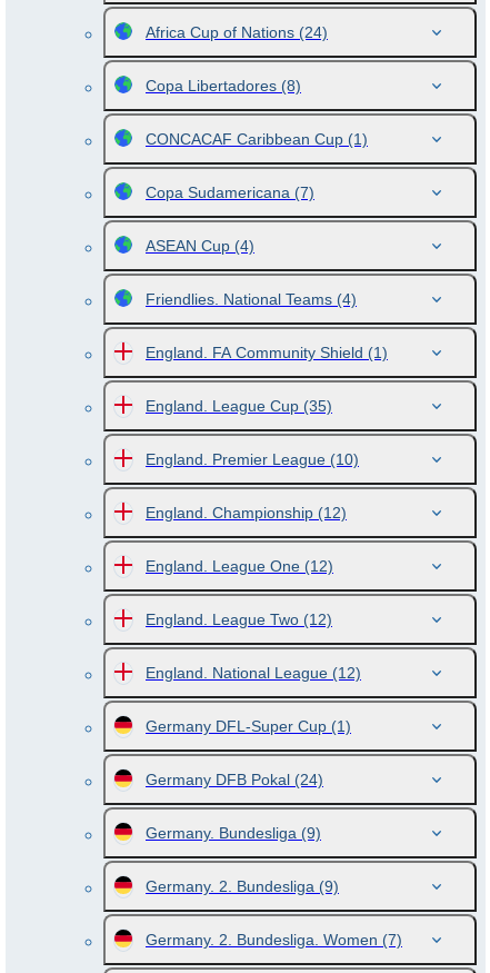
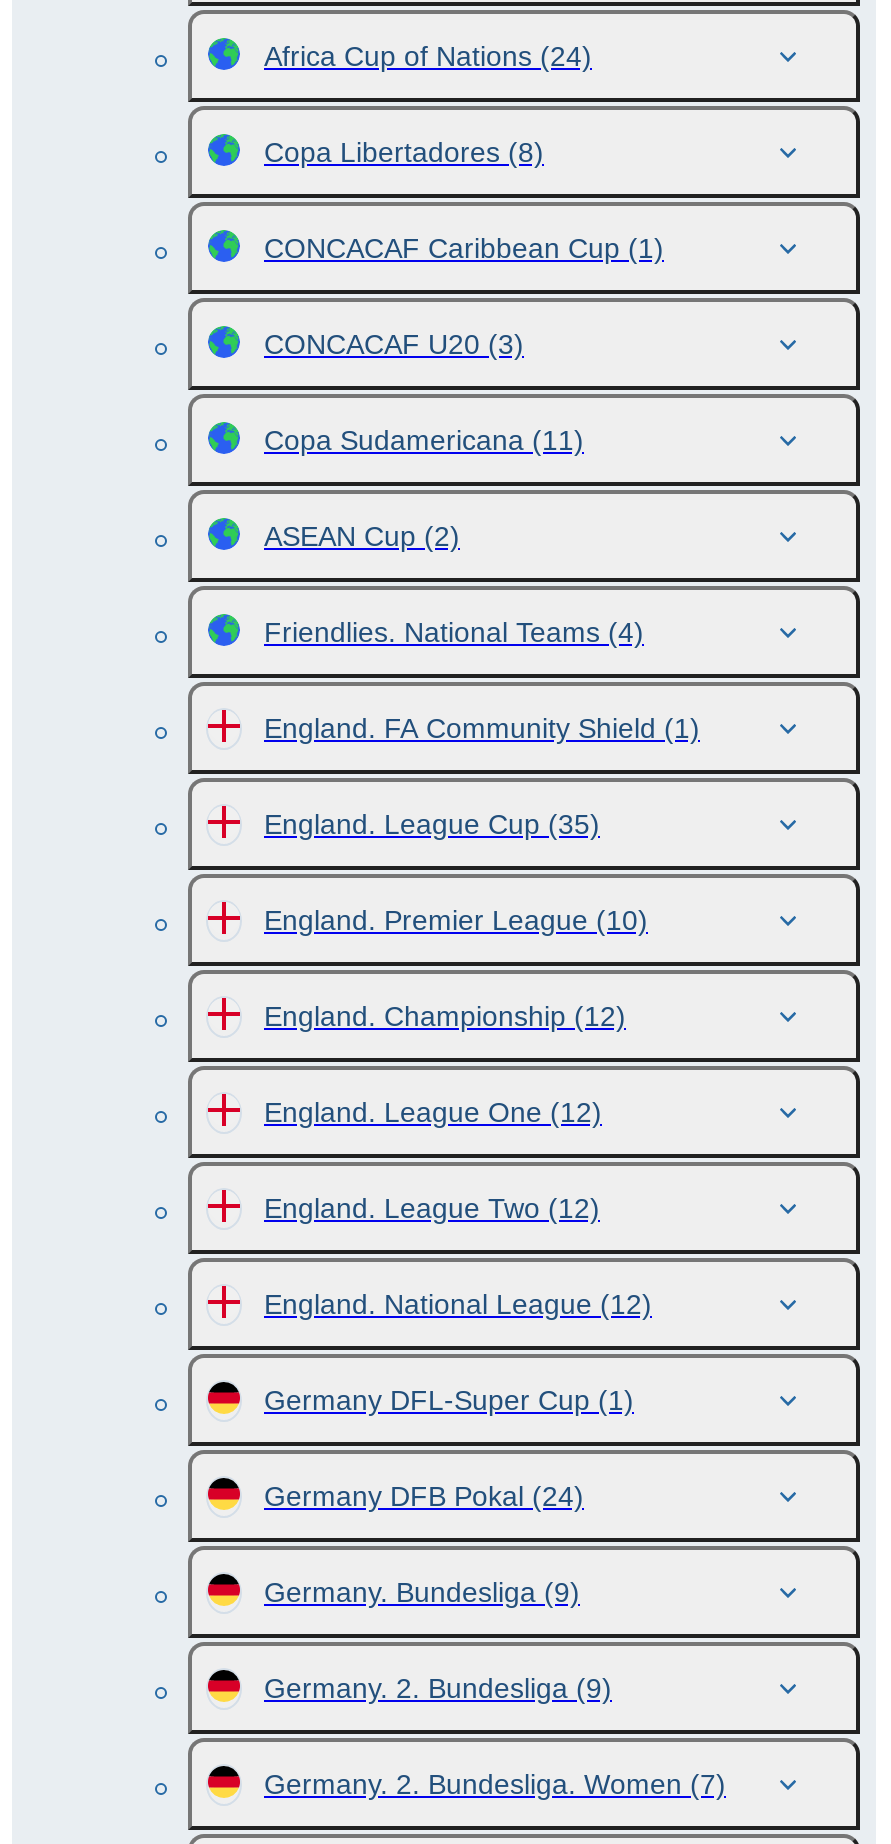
[146,183,314,255] Copa Sudamericana (7) | ASEAN Cup (4) -> [264,328,584,552] CONCACAF U20 (3) | Copa Sudamericana (11) | ASEAN Cup (2)

